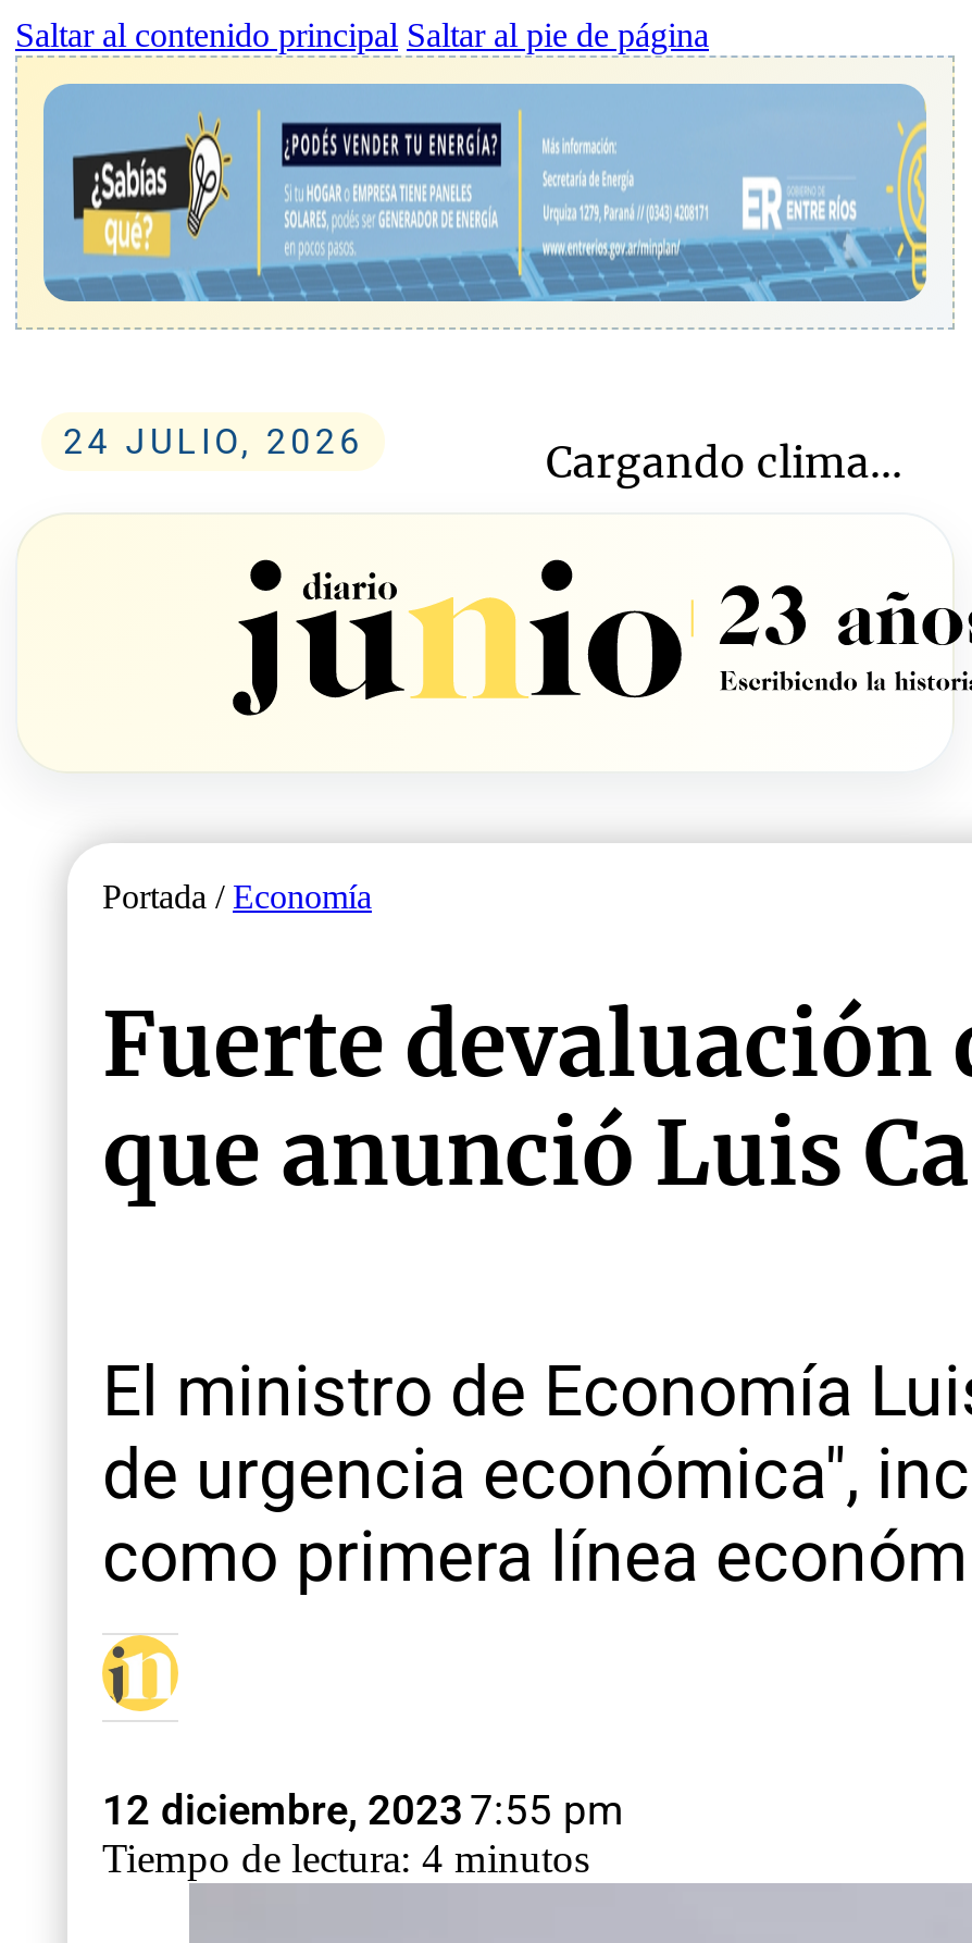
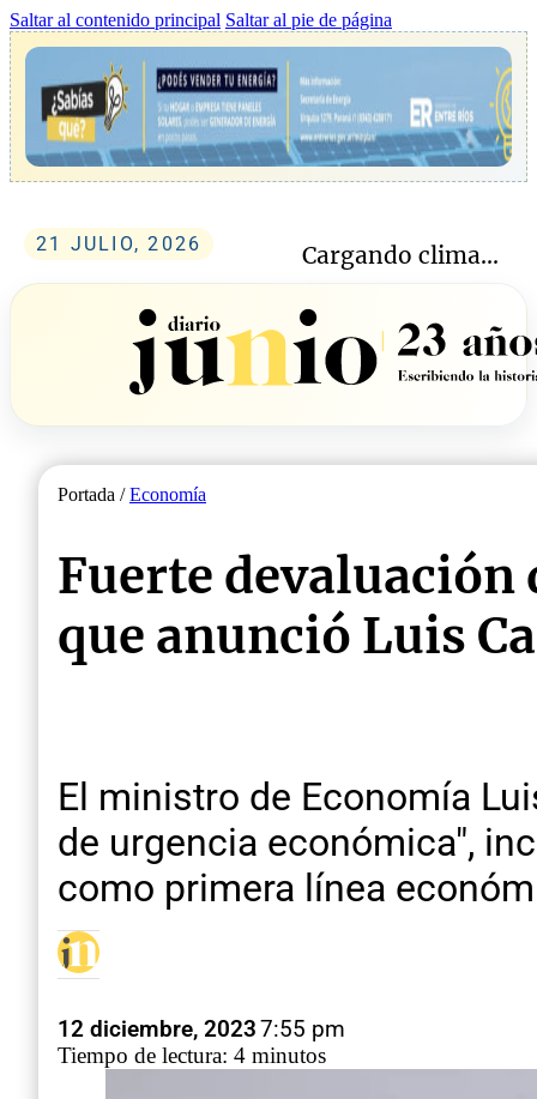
[63,422,364,463] 24 JULIO, 2026 -> [36,233,202,256] 21 JULIO, 2026

